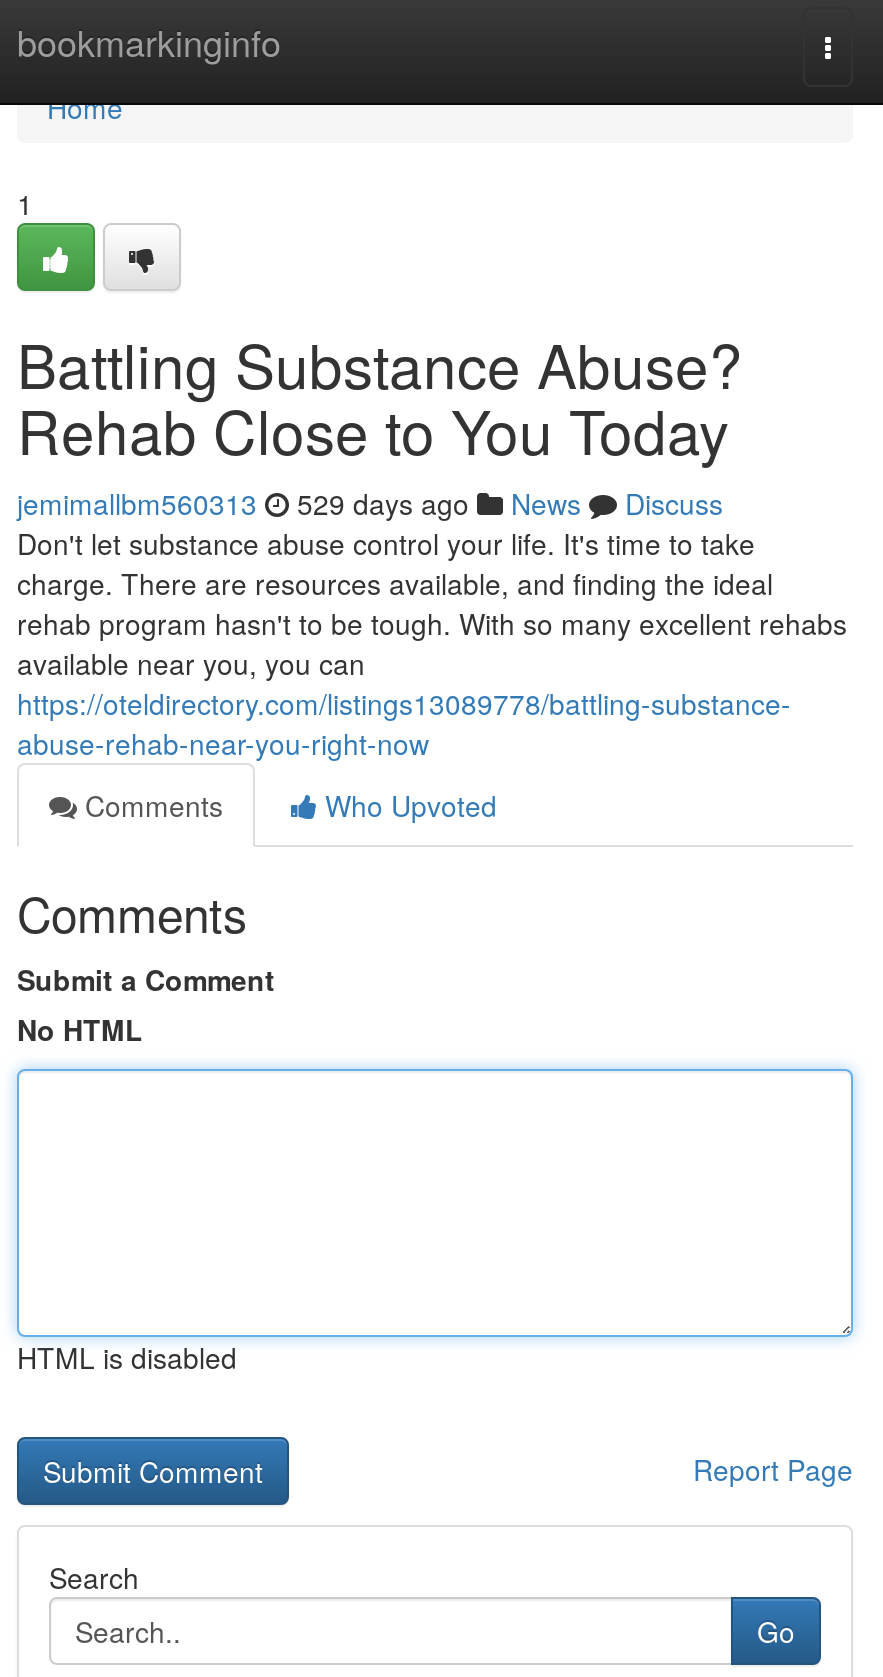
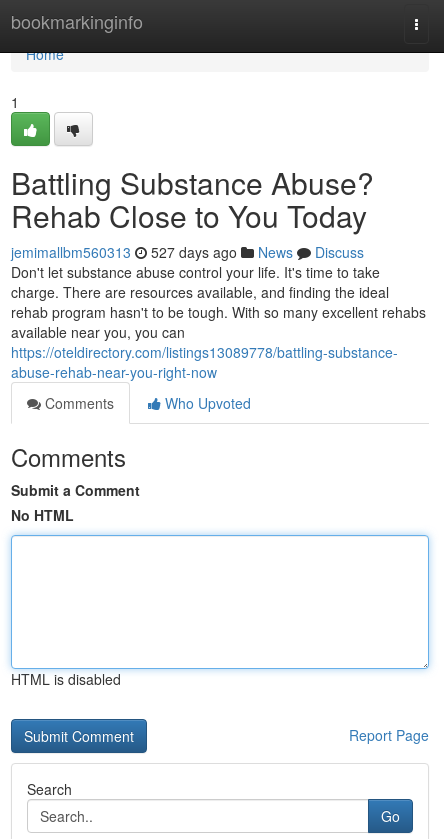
[17,483,723,523] jemimallbm560313 529 days ago News Discuss -> [11,242,364,262] jemimallbm560313 527 days ago News Discuss

